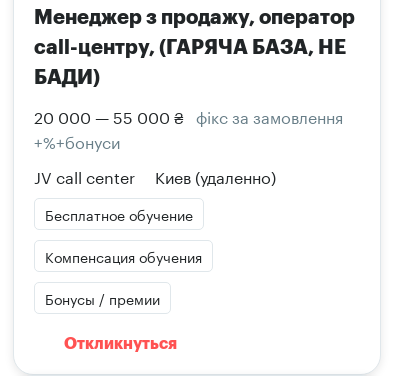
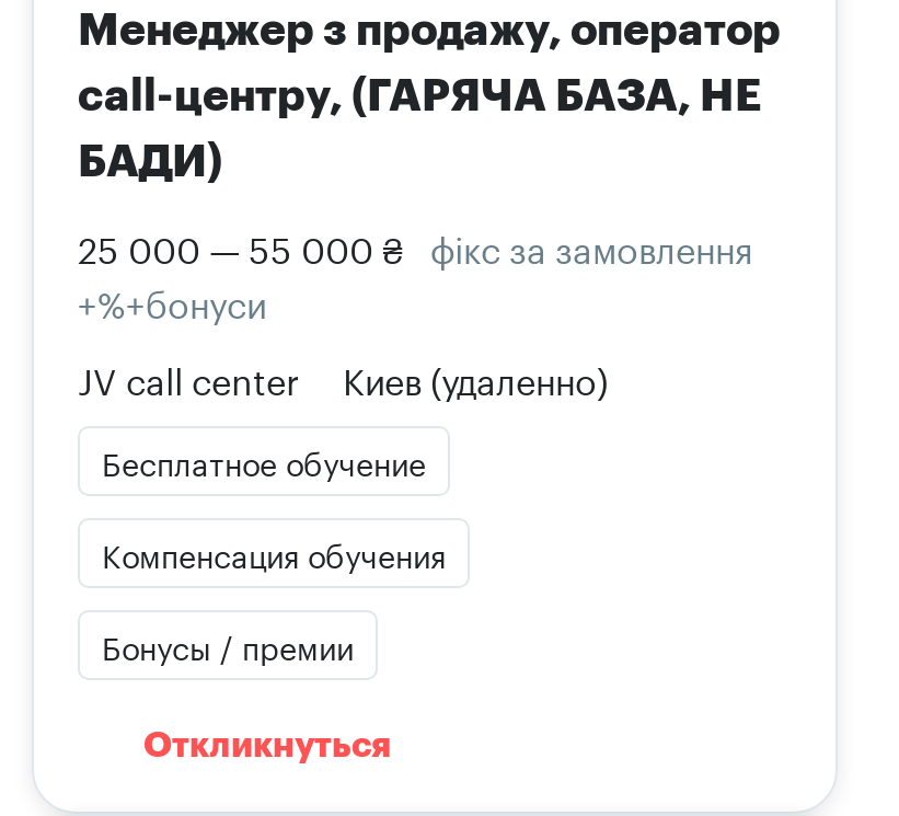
[34,103,343,128] 20 000 — 55 000 ₴ фікс за замовлення -> [78,218,752,273] 25 000 — 55 000 ₴ фікс за замовлення

